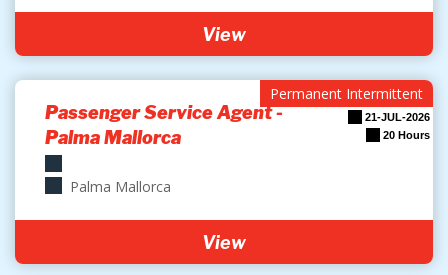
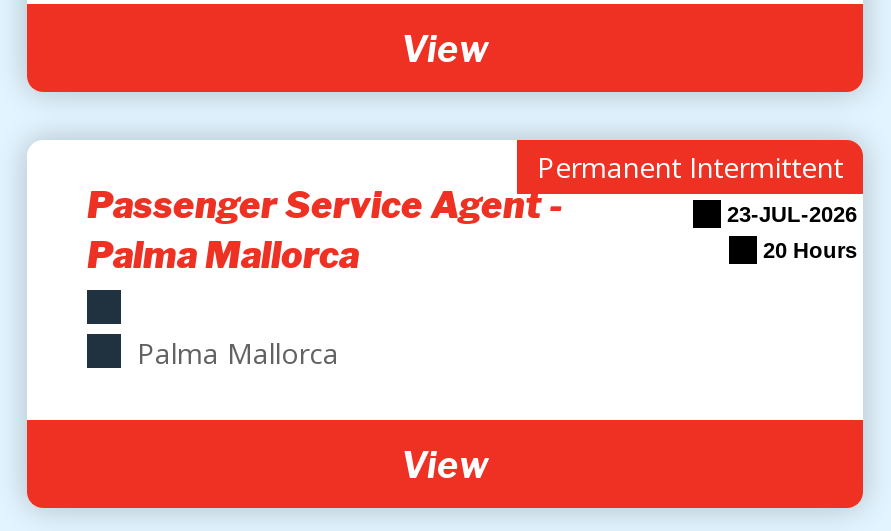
[365,111,430,123] 21-JUL-2026 -> [727,202,857,226] 23-JUL-2026

